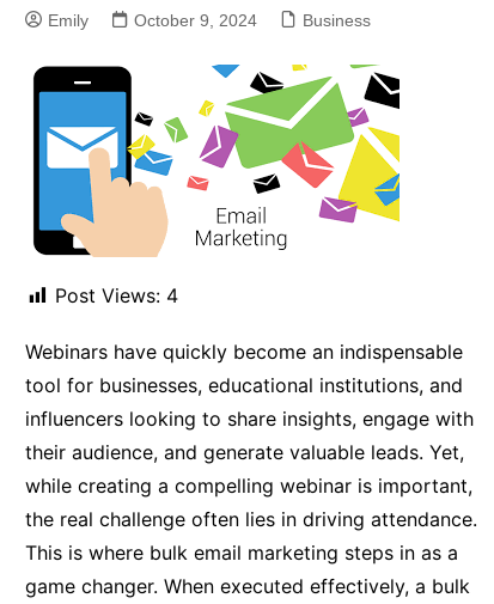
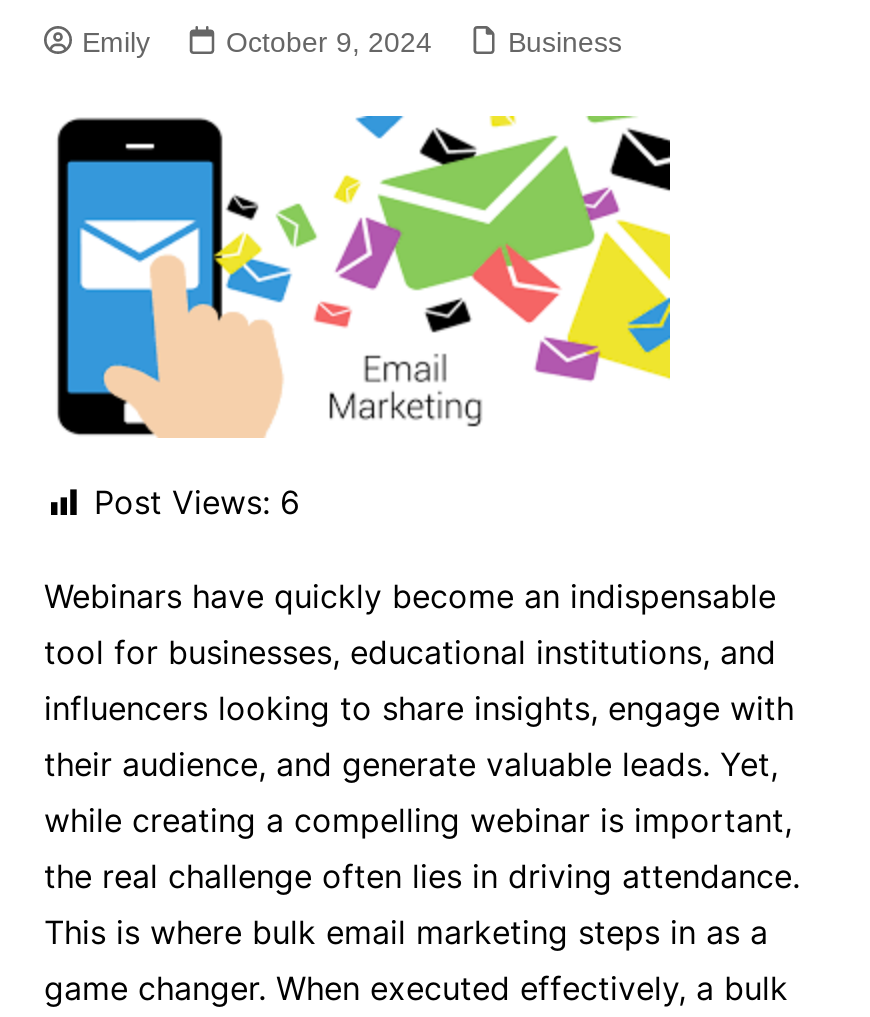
[55,283,178,307] Post Views: 4 -> [94,482,300,522] Post Views: 6

